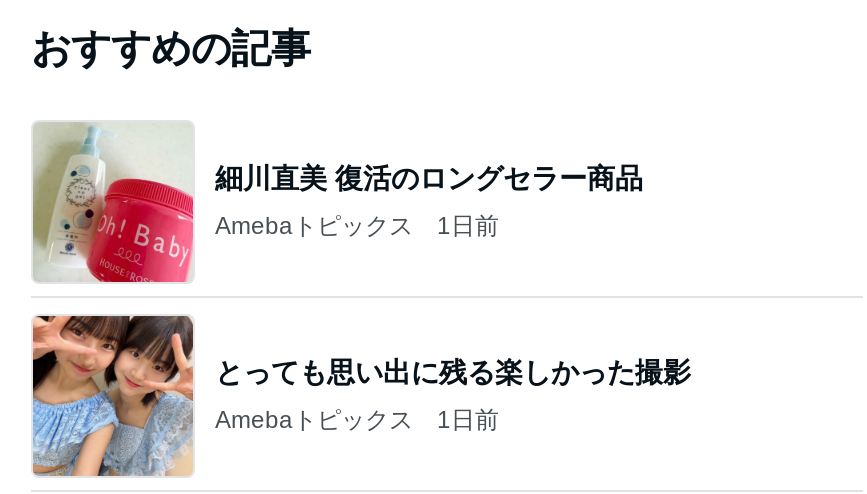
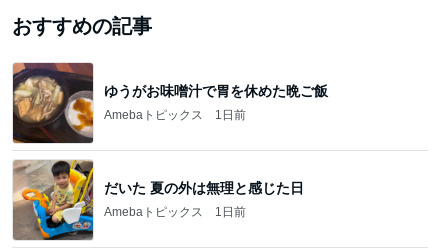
[31,122,643,284] [image] | 細川直美 復活のロングセラー商品 -> [12,62,328,144] [image] | ゆうがお味噌汁で胃を休めた晩ご飯
[31,314,691,478] [image] | とっても思い出に残る楽しかった撮影 -> [12,159,304,241] [image] | だいた 夏の外は無理と感じた日

